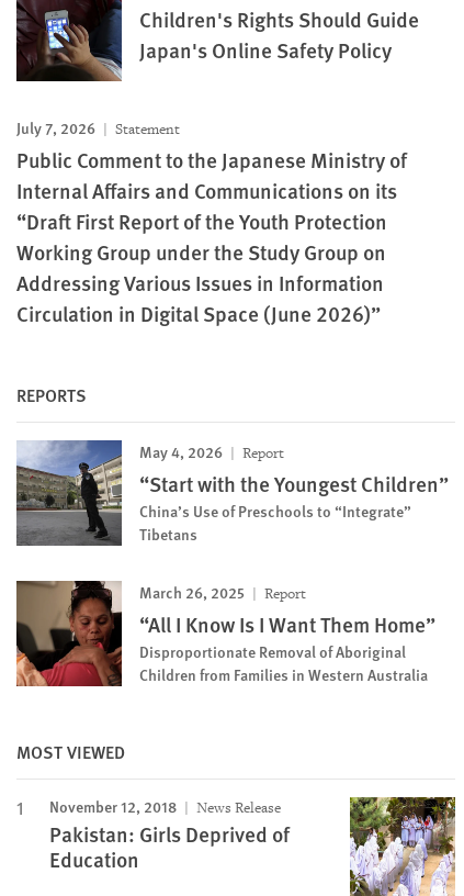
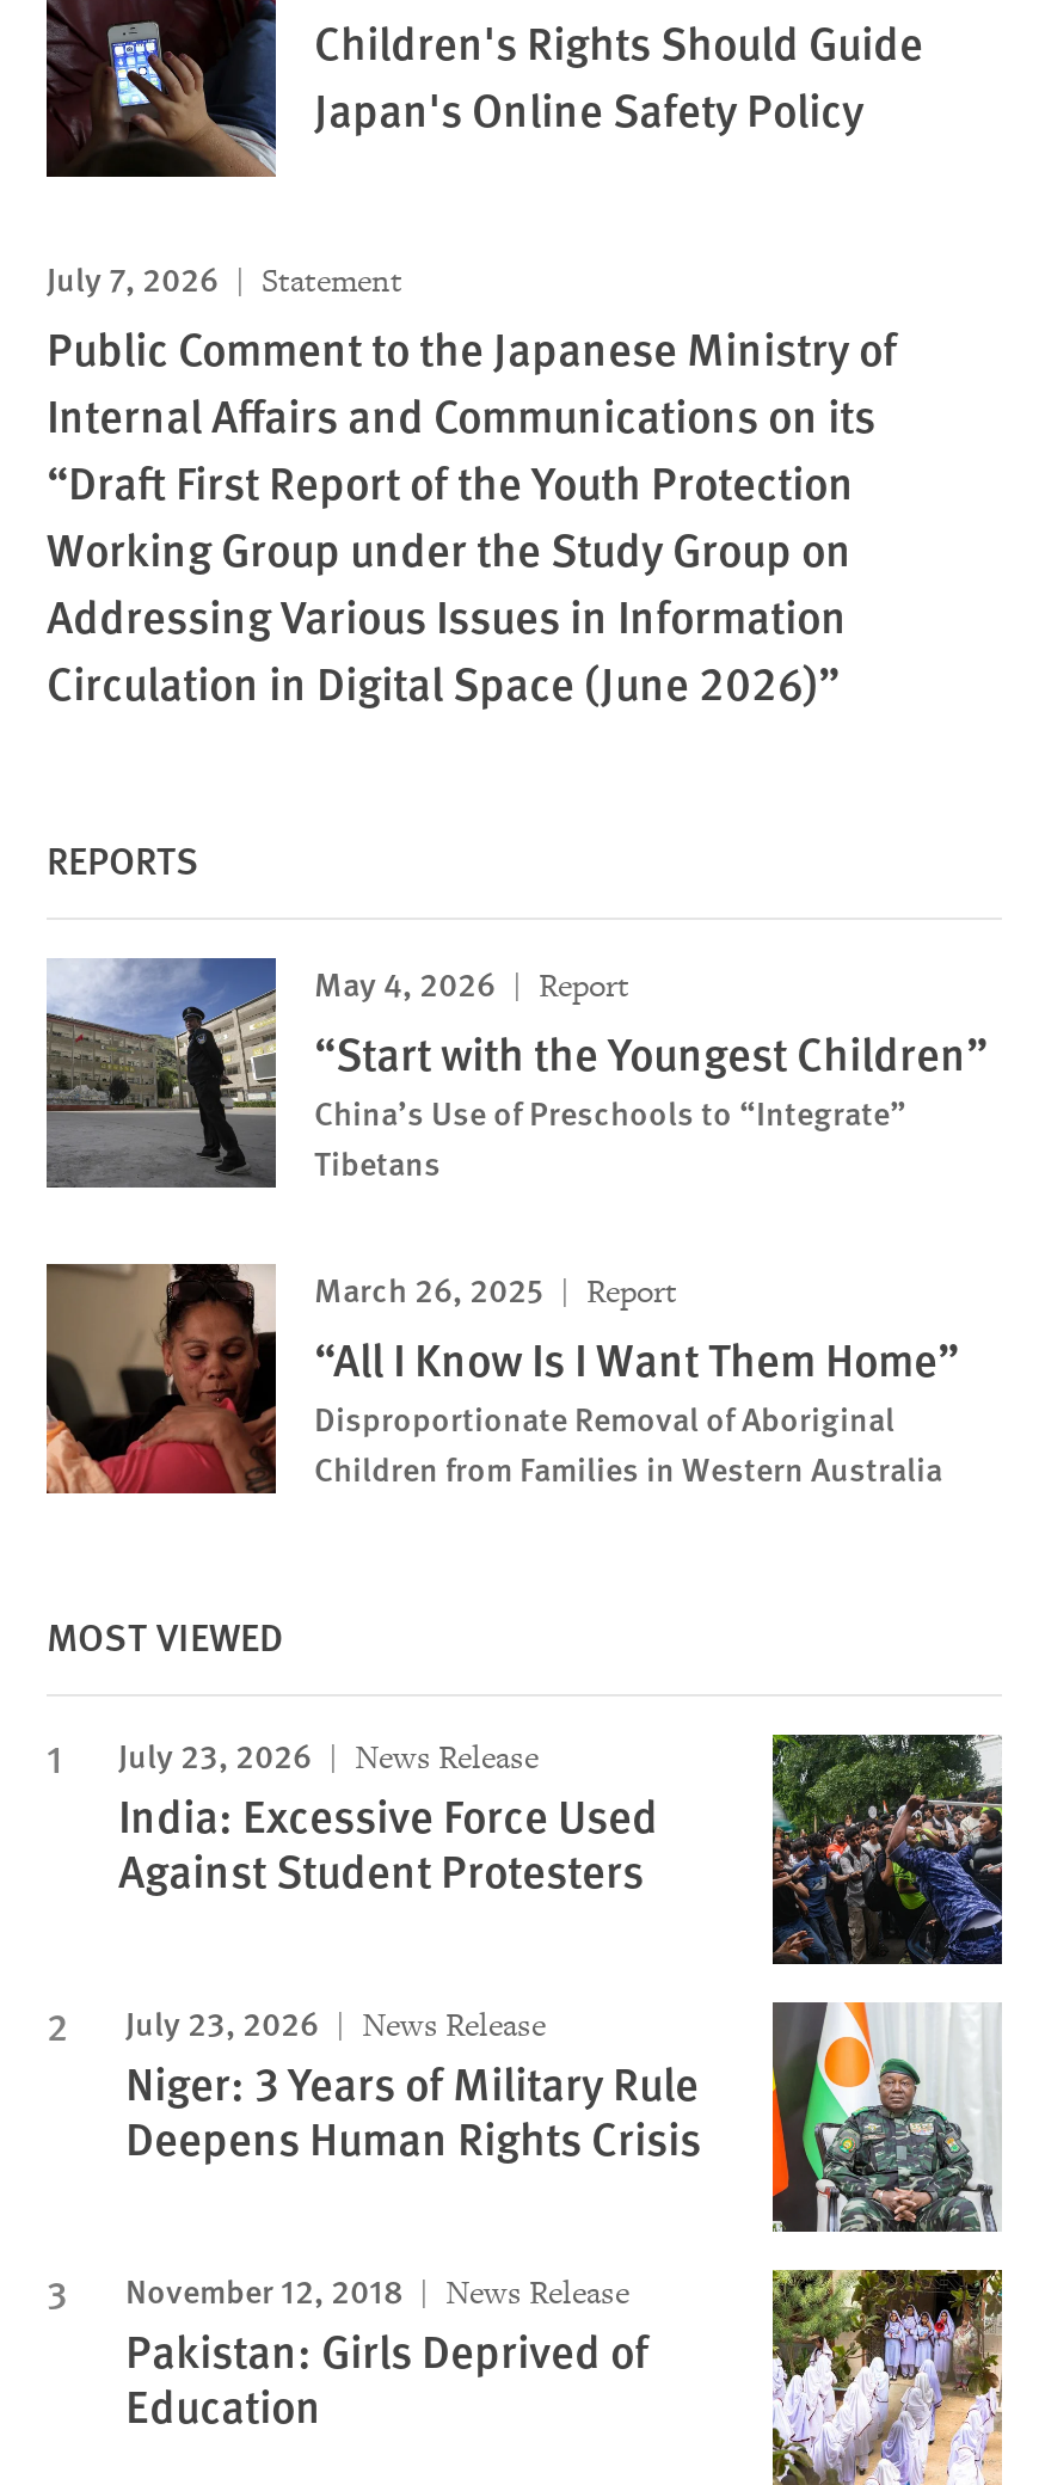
none -> [118,1729,1004,2169] [image] | July 23, 2026 | News Release | India: Excessive Force Used | Against Student Protesters | July 23, 2026 | News Release | Niger: 3 Years of Military Rule | Deepens Human Rights Crisis
none -> [770,2000,1000,2234] [image]

